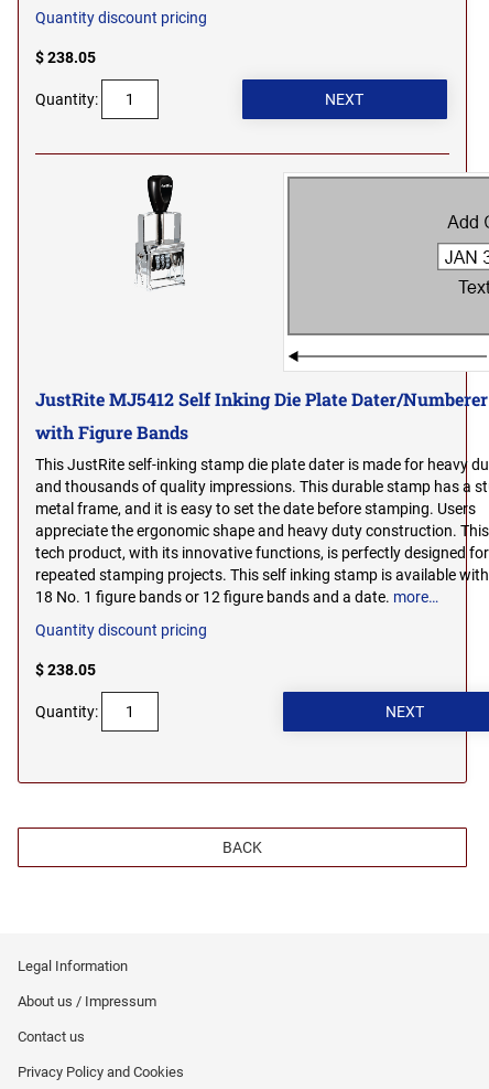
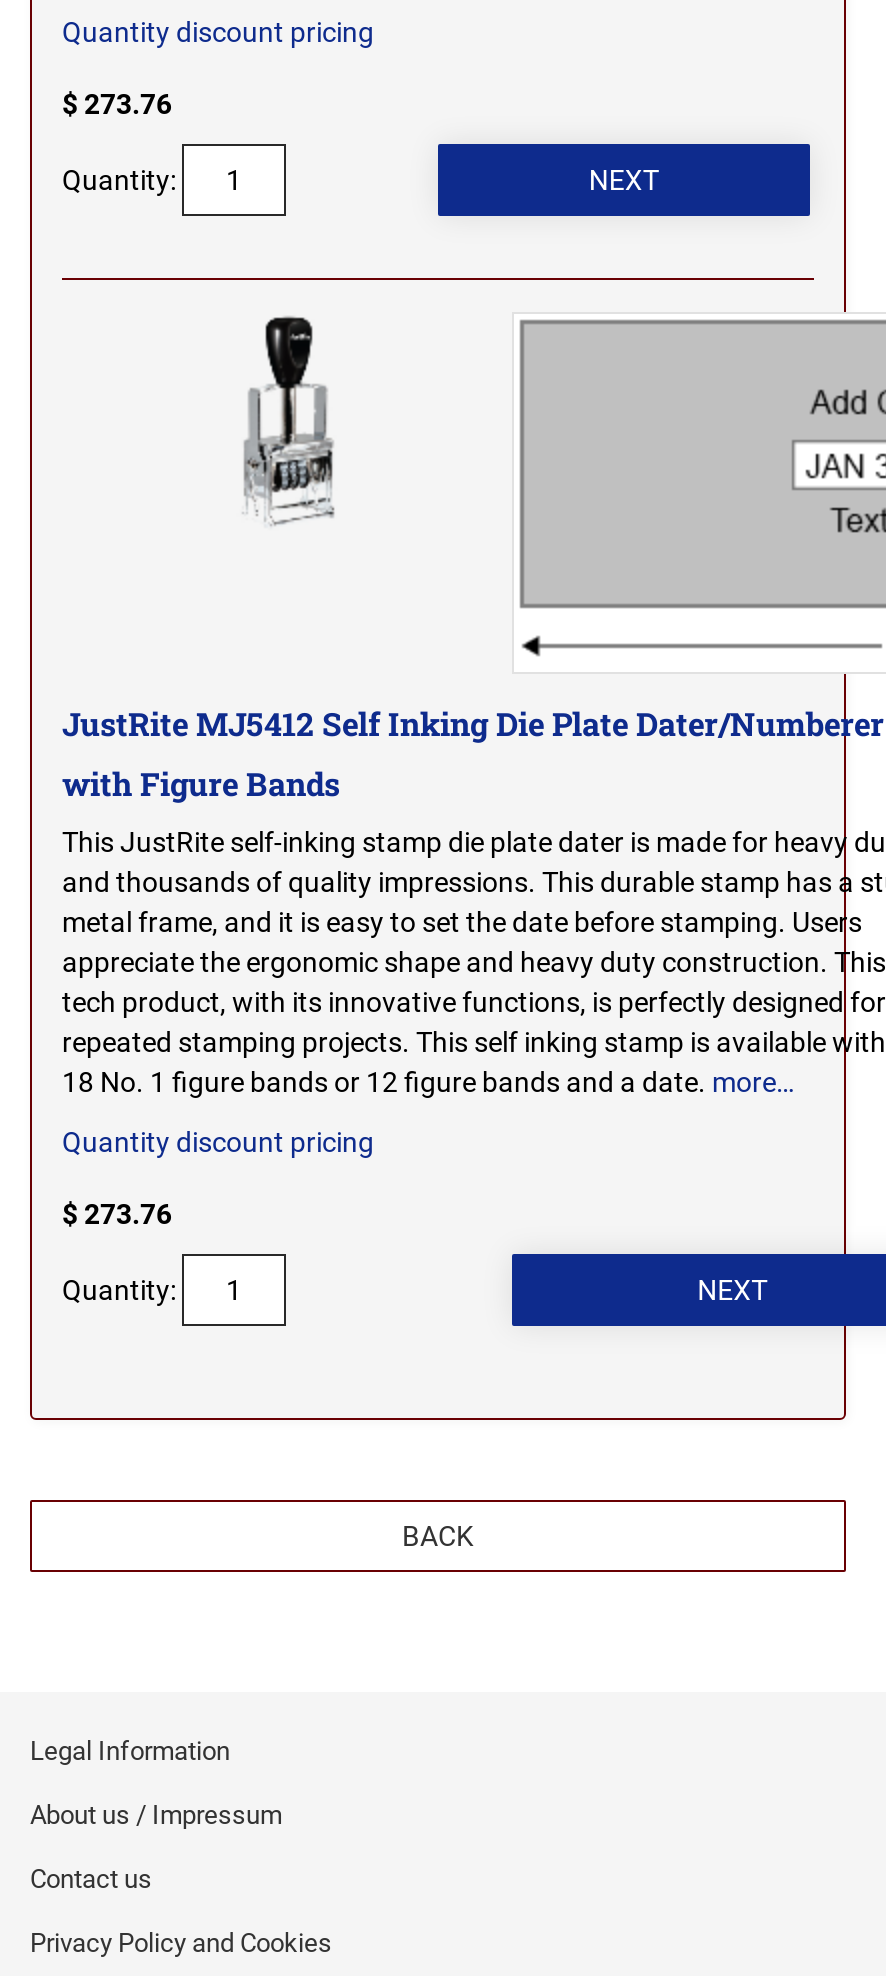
[35,48,96,66] $ 238.05 -> [62,87,172,119] $ 273.76
[35,660,96,678] $ 238.05 -> [62,1197,172,1229] $ 273.76

